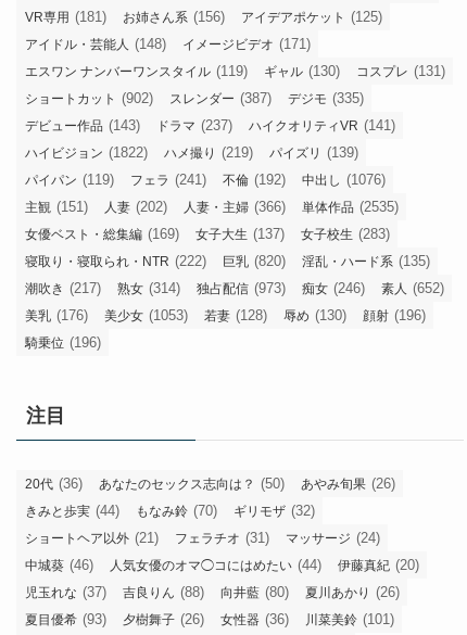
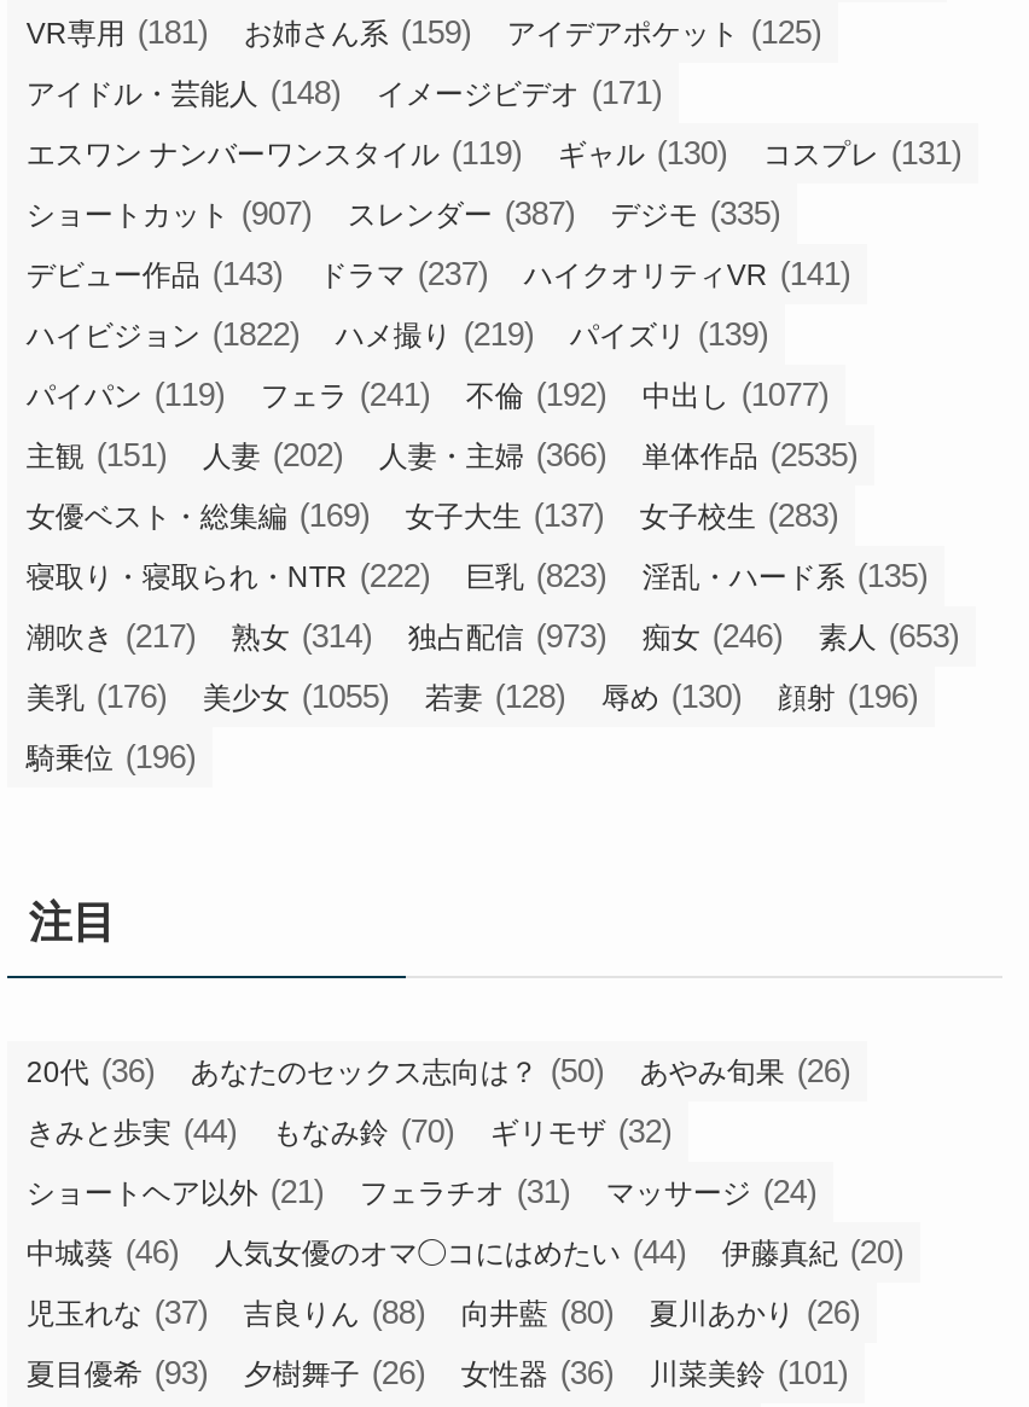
[25,8,382,25] VR専用(181) お姉さん系(156) アイデアポケット(125) -> [26,15,821,51] VR専用(181) お姉さん系(159) アイデアポケット(125)
[25,90,153,106] ショートカット(902) -> [26,196,311,233] ショートカット(907)
[25,171,385,188] パイパン(119) フェラ(241) 不倫(192) 中出し(1076) -> [26,378,828,414] パイパン(119) フェラ(241) 不倫(192) 中出し(1077)
[25,253,430,269] 寝取り・寝取られ・NTR (222) 巨乳(820) 淫乱・ハード系(135) -> [26,559,927,595] 寝取り・寝取られ・NTR (222) 巨乳(823) 淫乱・ハード系(135)
[25,280,444,296] 潮吹き(217) 熟女(314) 独占配信(973) 痴女(246) 素人(652) -> [26,619,959,655] 潮吹き(217) 熟女(314) 独占配信(973) 痴女(246) 素人(653)
[25,307,426,323] 美乳(176) 美少女(1053) 若妻(128) 辱め(130) 顔射(196) -> [26,679,918,716] 美乳(176) 美少女(1055) 若妻(128) 辱め(130) 顔射(196)

